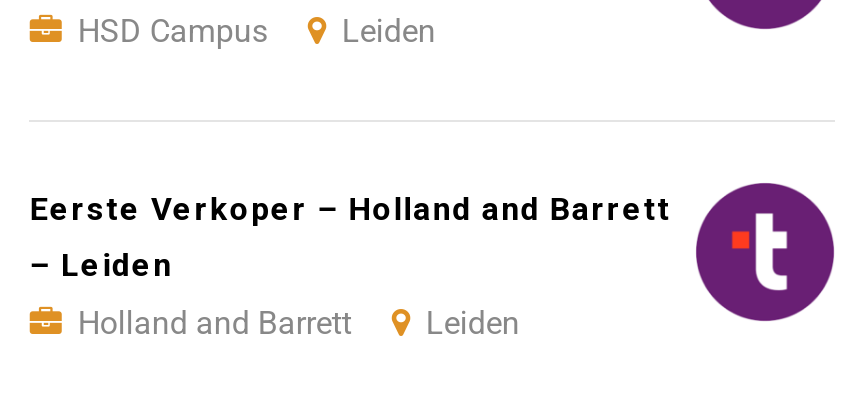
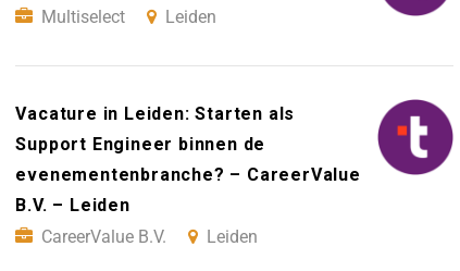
[78,11,268,49] HSD Campus -> [42,6,125,27] Multiselect
[30,189,671,341] Eerste Verkoper – Holland and Barrett | – Leiden | Holland and Barrett -> [16,103,361,247] Vacature in Leiden: Starten als | Support Engineer binnen de | evenementenbranche? – CareerValue | B.V. – Leiden | CareerValue B.V.

